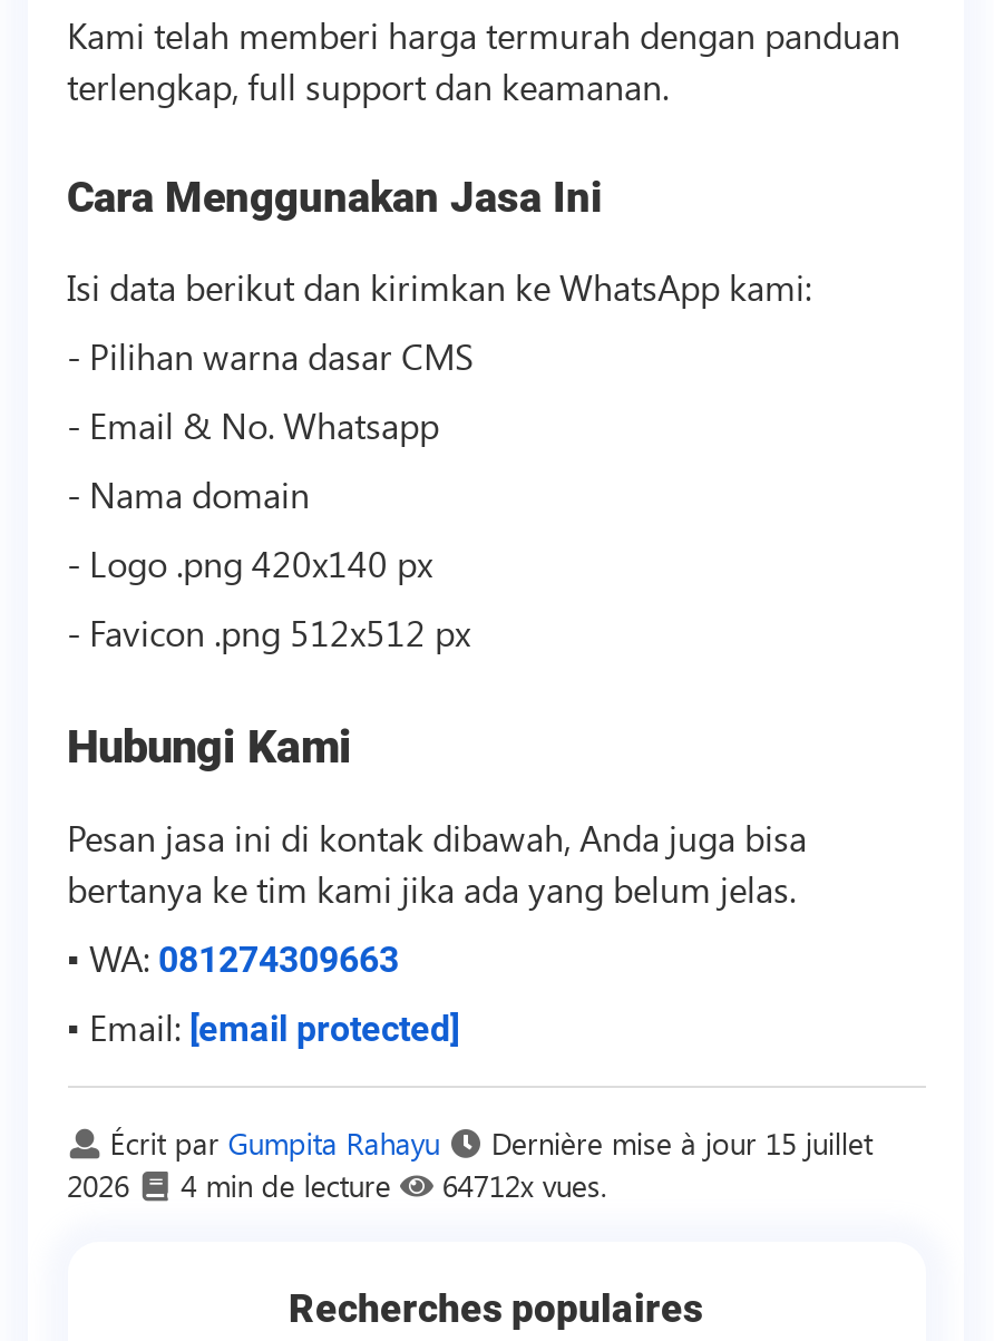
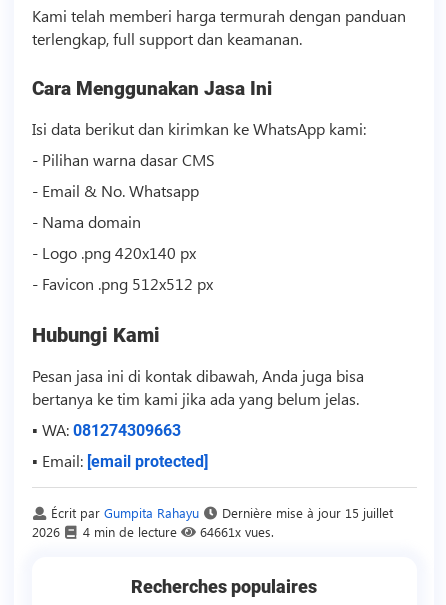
[67,1167,607,1205] 2026 4 min de lecture 64712x vues. -> [31,523,274,540] 2026 4 min de lecture 64661x vues.

